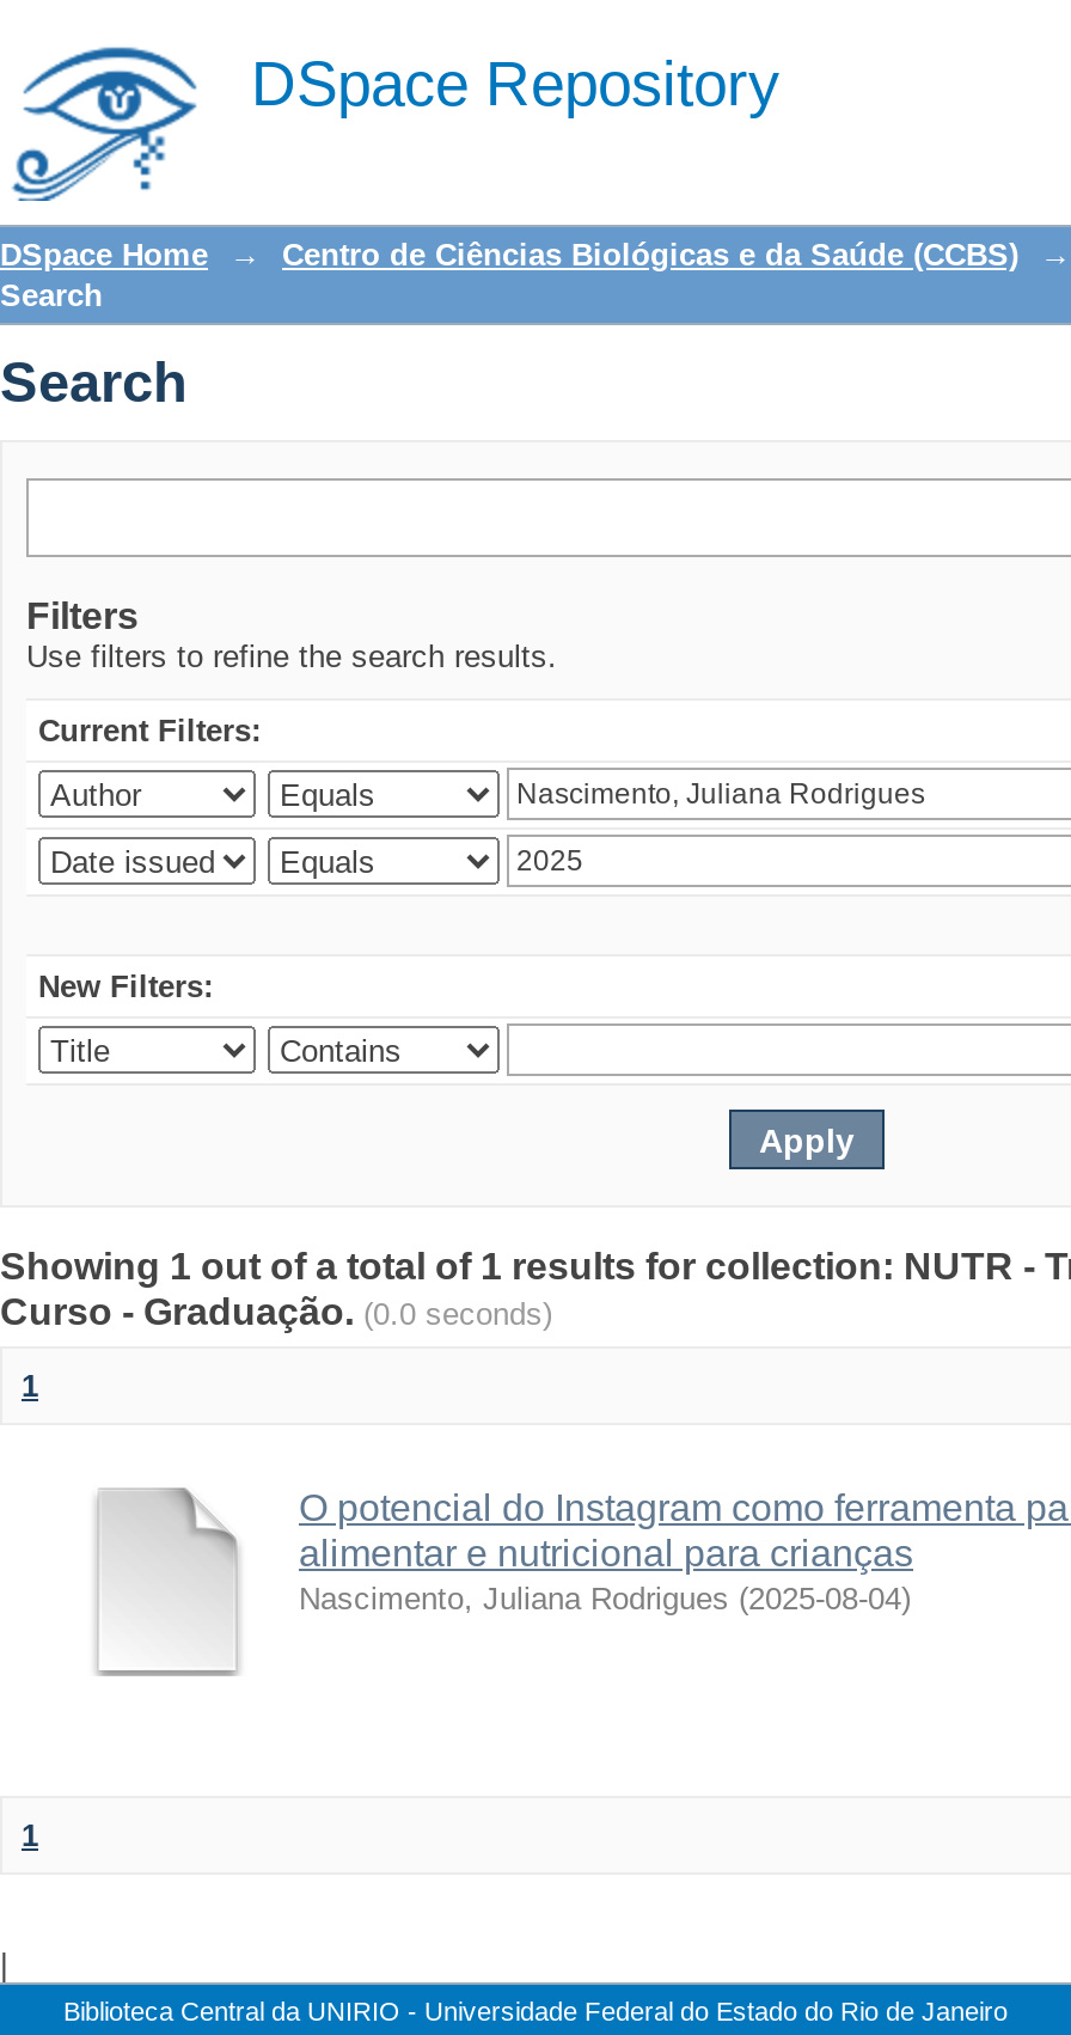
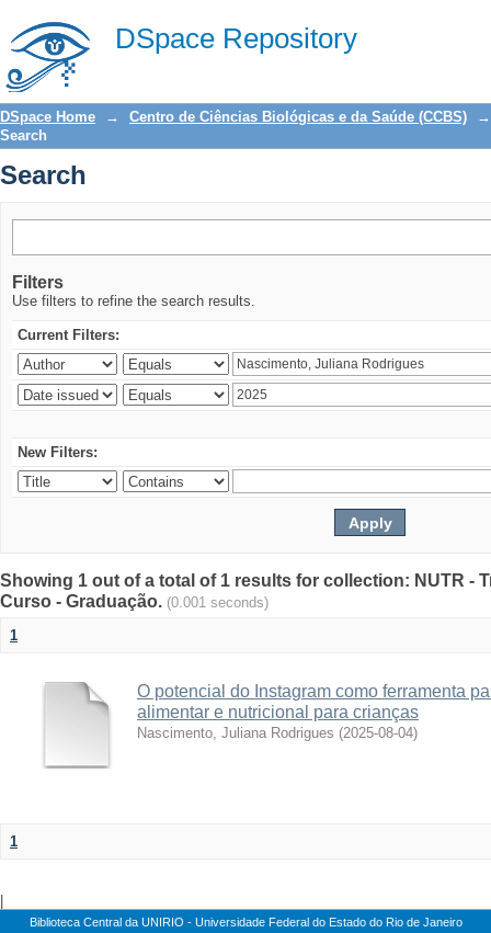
[0,1291,552,1332] Curso - Graduação. (0.0 seconds) -> [0,592,269,611] Curso - Graduação. (0.001 seconds)

